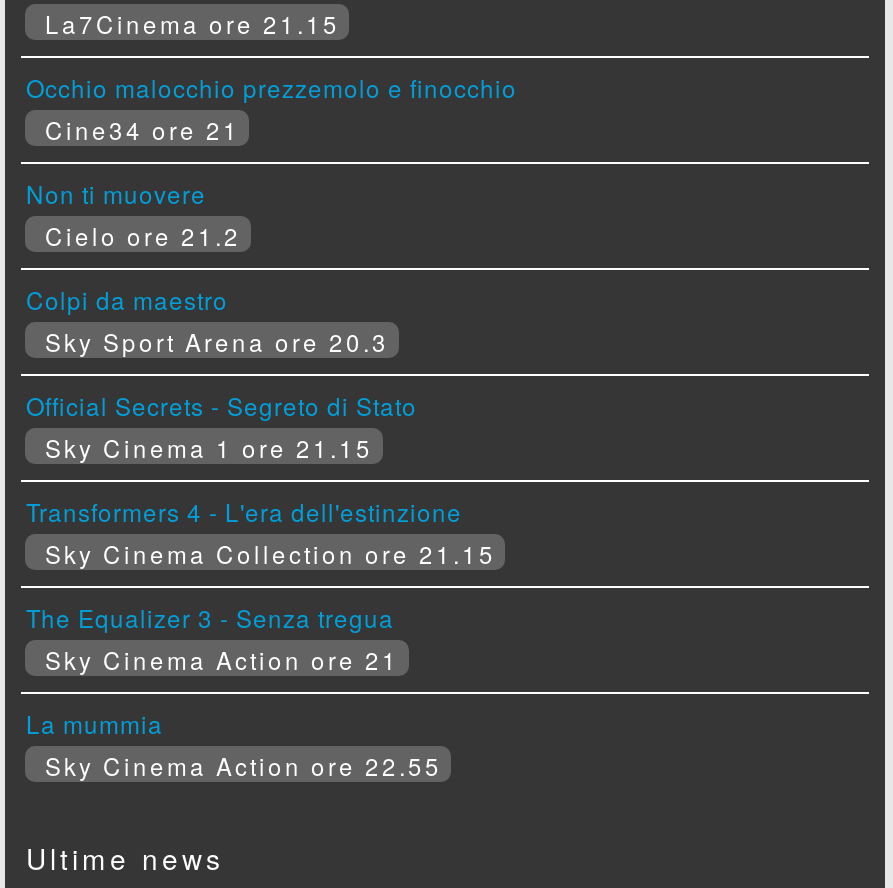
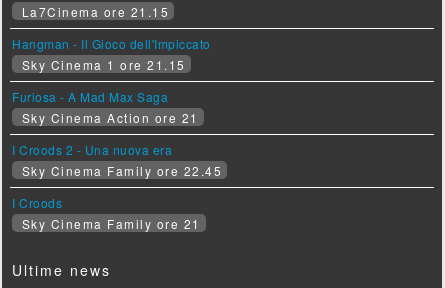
[26,71,517,423] Occhio malocchio prezzemolo e finocchio | Cine34 ore 21 | Non ti muovere | Cielo ore 21.2 | Colpi da maestro | Sky Sport Arena ore 20.3 | Official Secrets - Segreto di Stato -> [12,35,211,52] Hangman - Il Gioco dell'Impiccato
[26,495,496,635] Transformers 4 - L'era dell'estinzione | Sky Cinema Collection ore 21.15 | The Equalizer 3 - Senza tregua -> [12,88,168,105] Furiosa - A Mad Max Saga
moved [36,643,399,677] -> [17,109,199,126]: Sky Cinema Action ore 21
[26,707,442,783] La mummia | Sky Cinema Action ore 22.55 -> [12,141,222,232] I Croods 2 - Una nuova era | Sky Cinema Family ore 22.45 | I Croods | Sky Cinema Family ore 21

